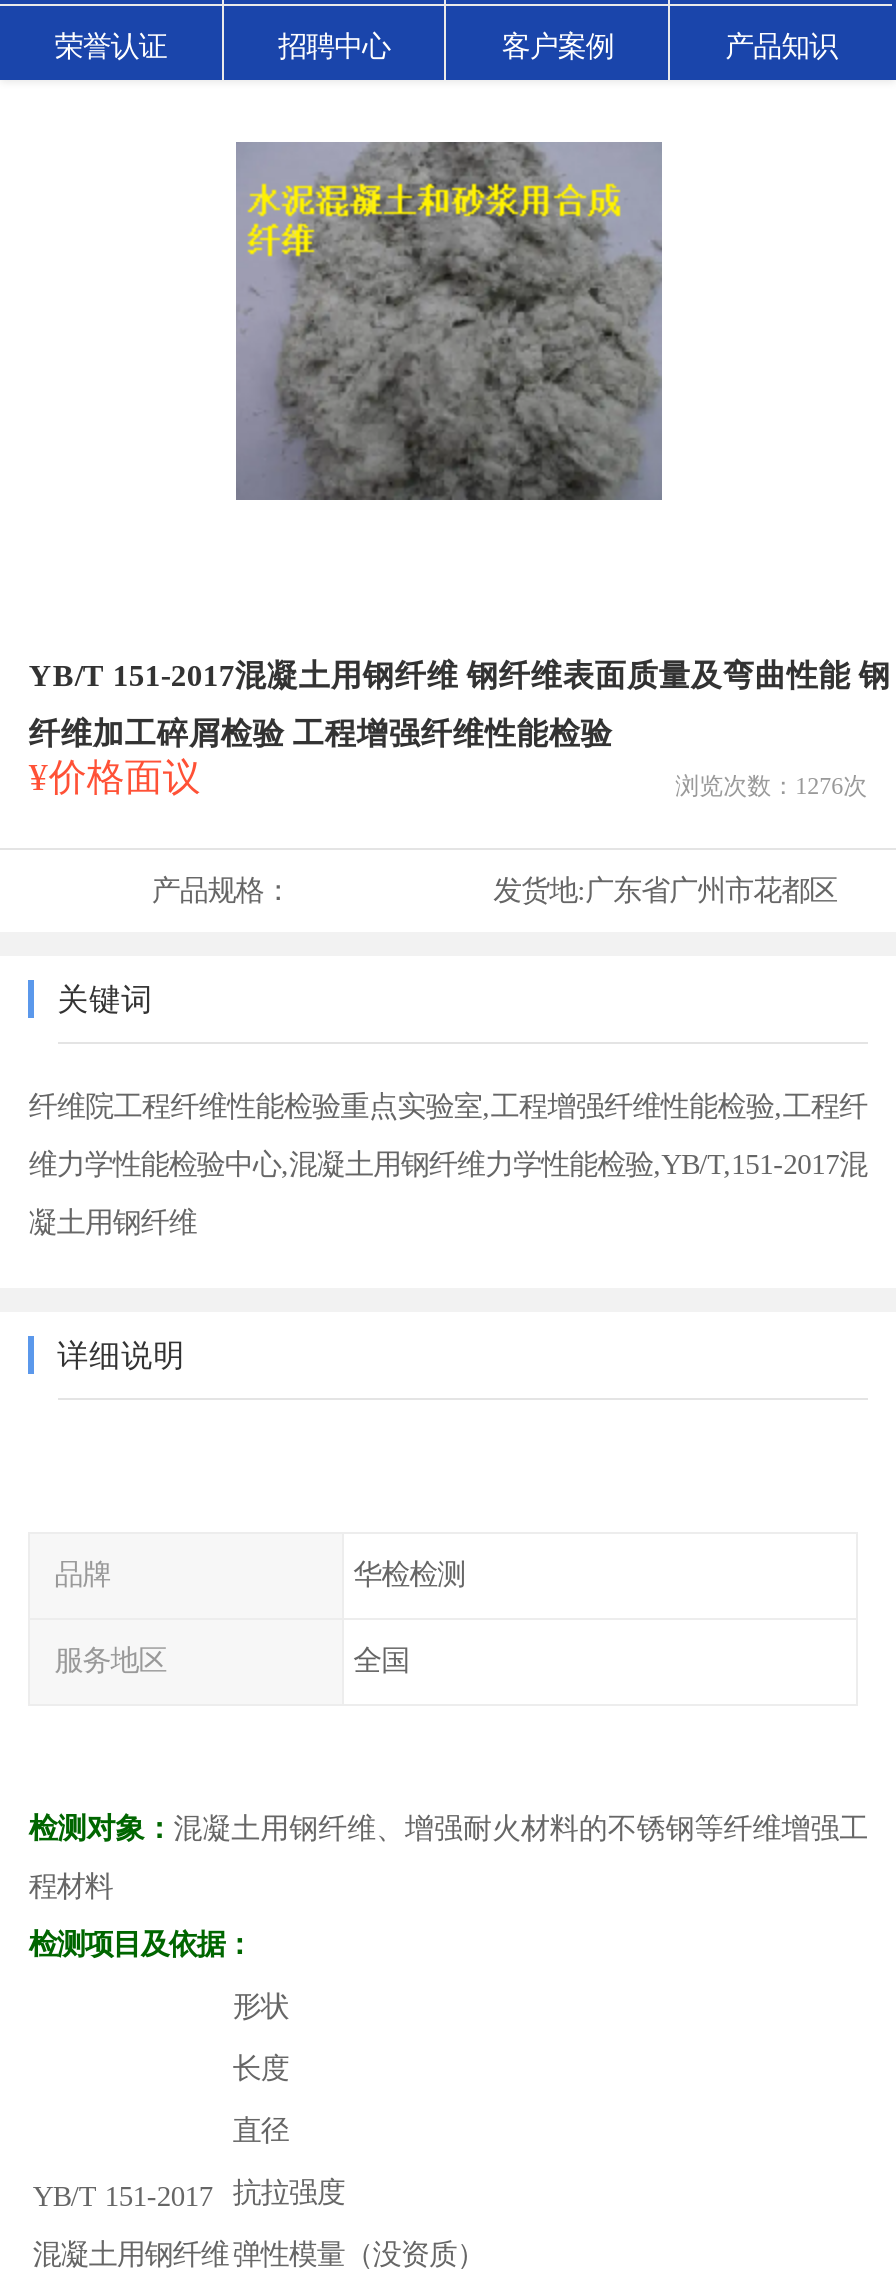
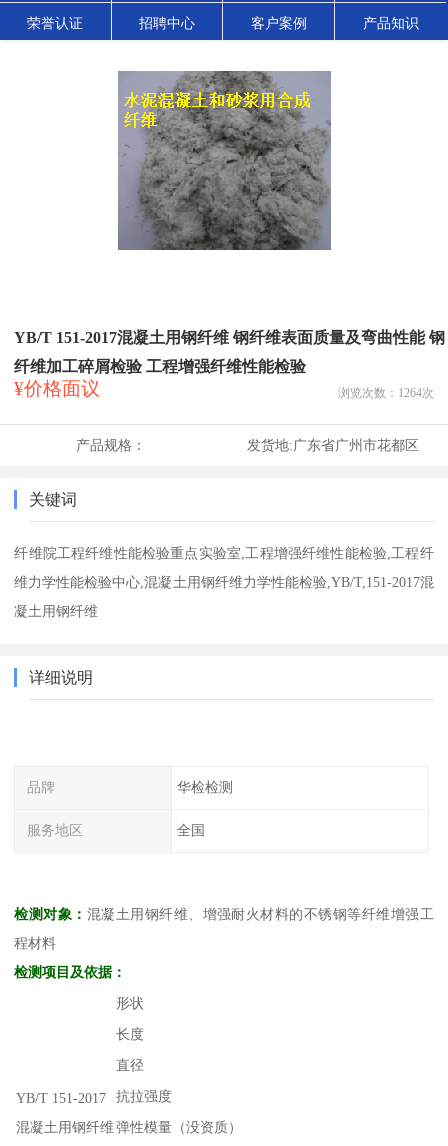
[675,772,867,800] 浏览次数：1276次 -> [338,386,434,400] 浏览次数：1264次

